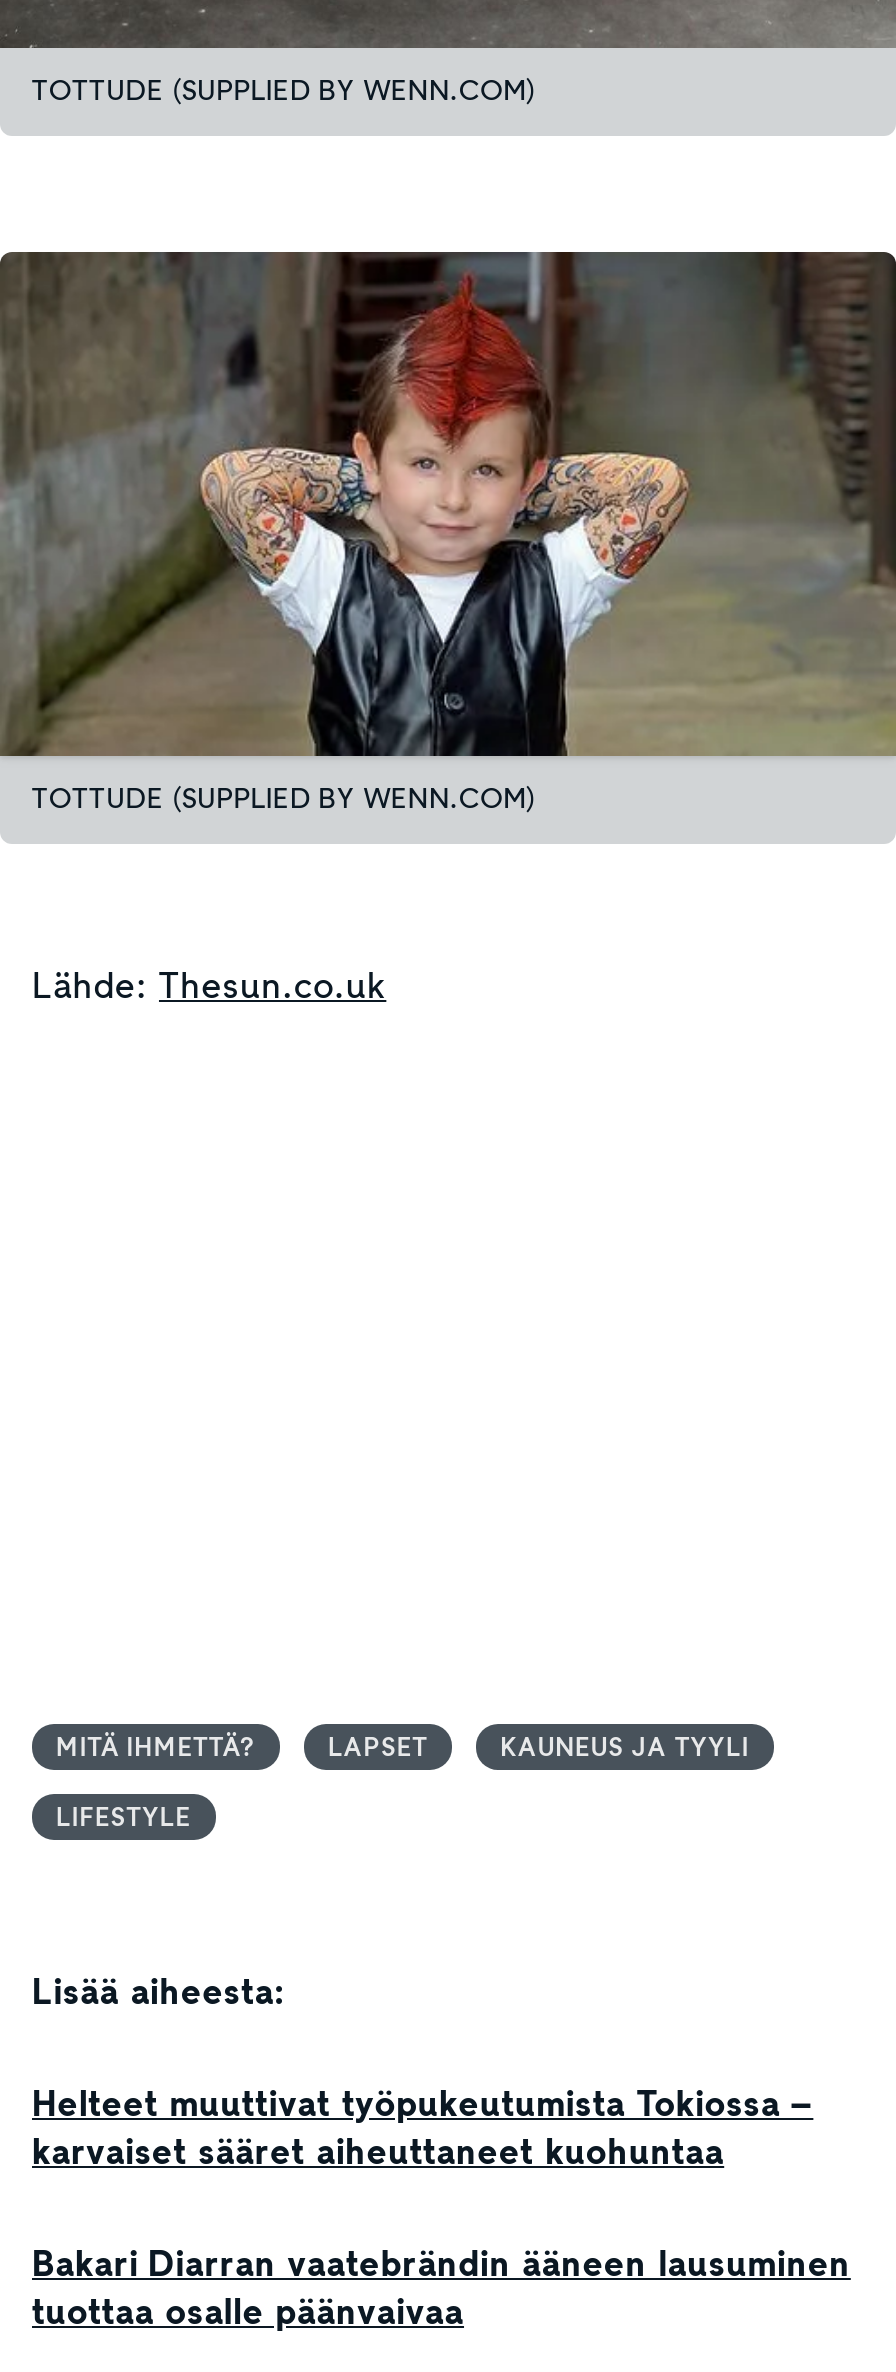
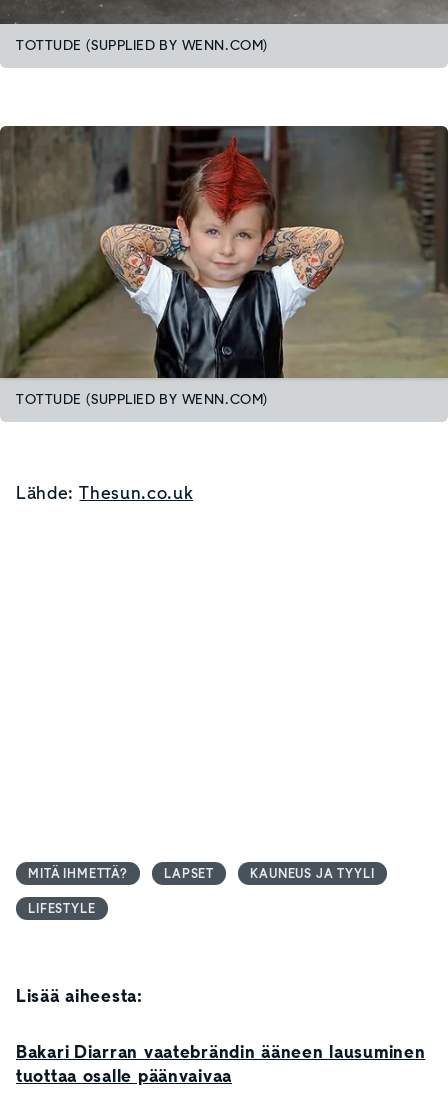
[32,2080,813,2176] Helteet muuttivat työpukeutumista Tokiossa – | karvaiset sääret aiheuttaneet kuohuntaa -> none

